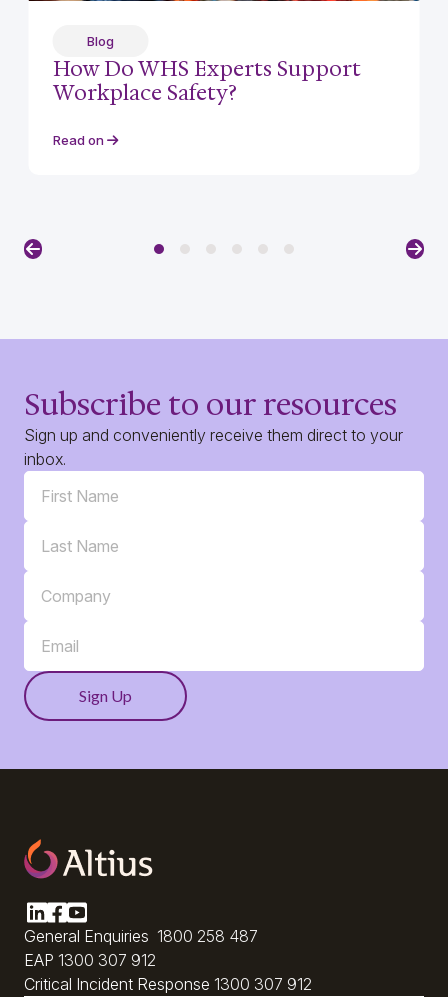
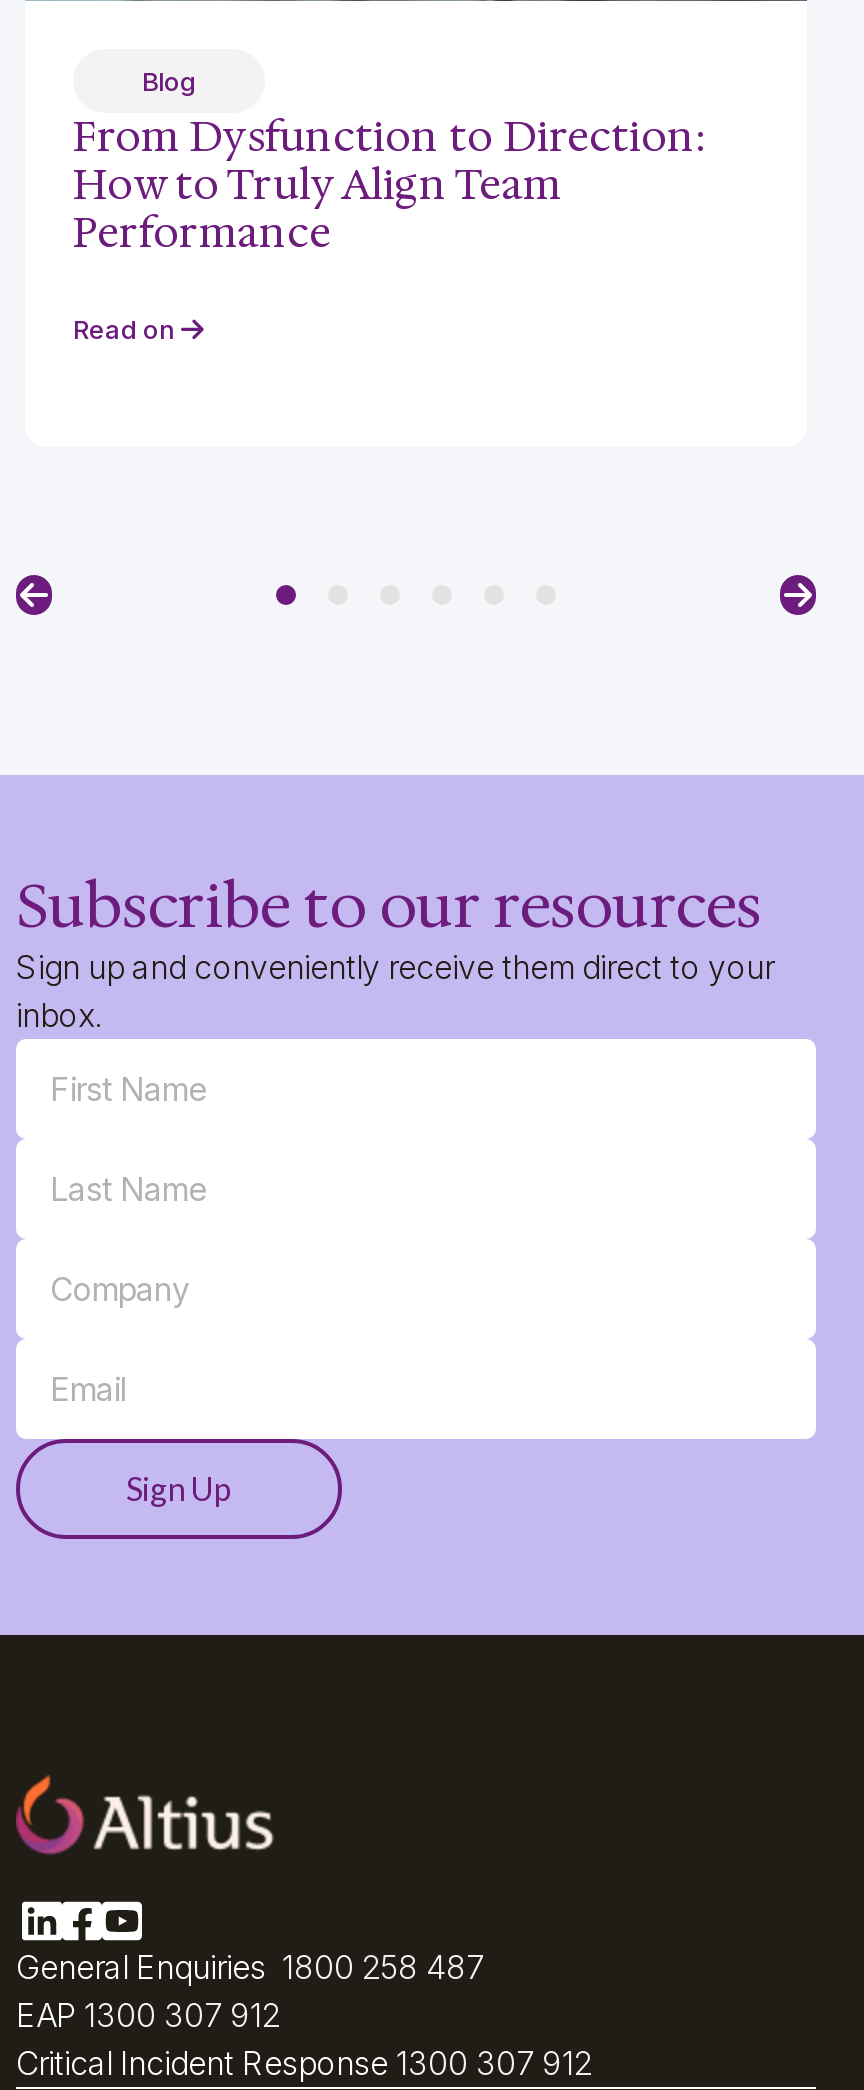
[52,55,360,107] How Do WHS Experts Support | Workplace Safety? -> [73,110,703,262] From Dysfunction to Direction: | How to Truly Align Team | Performance

